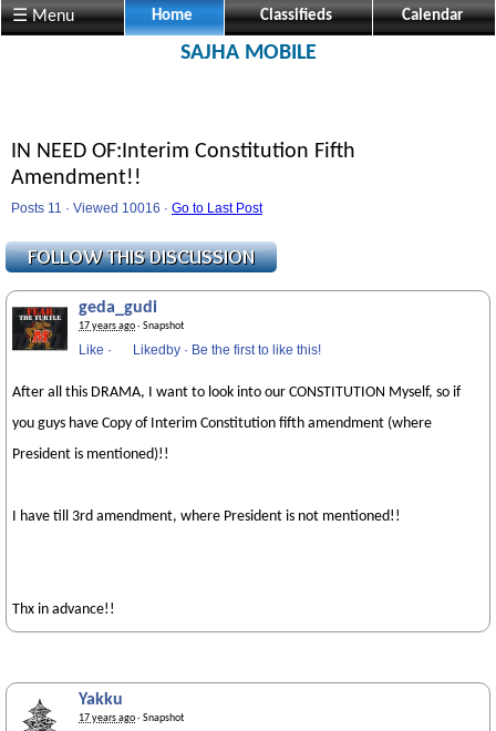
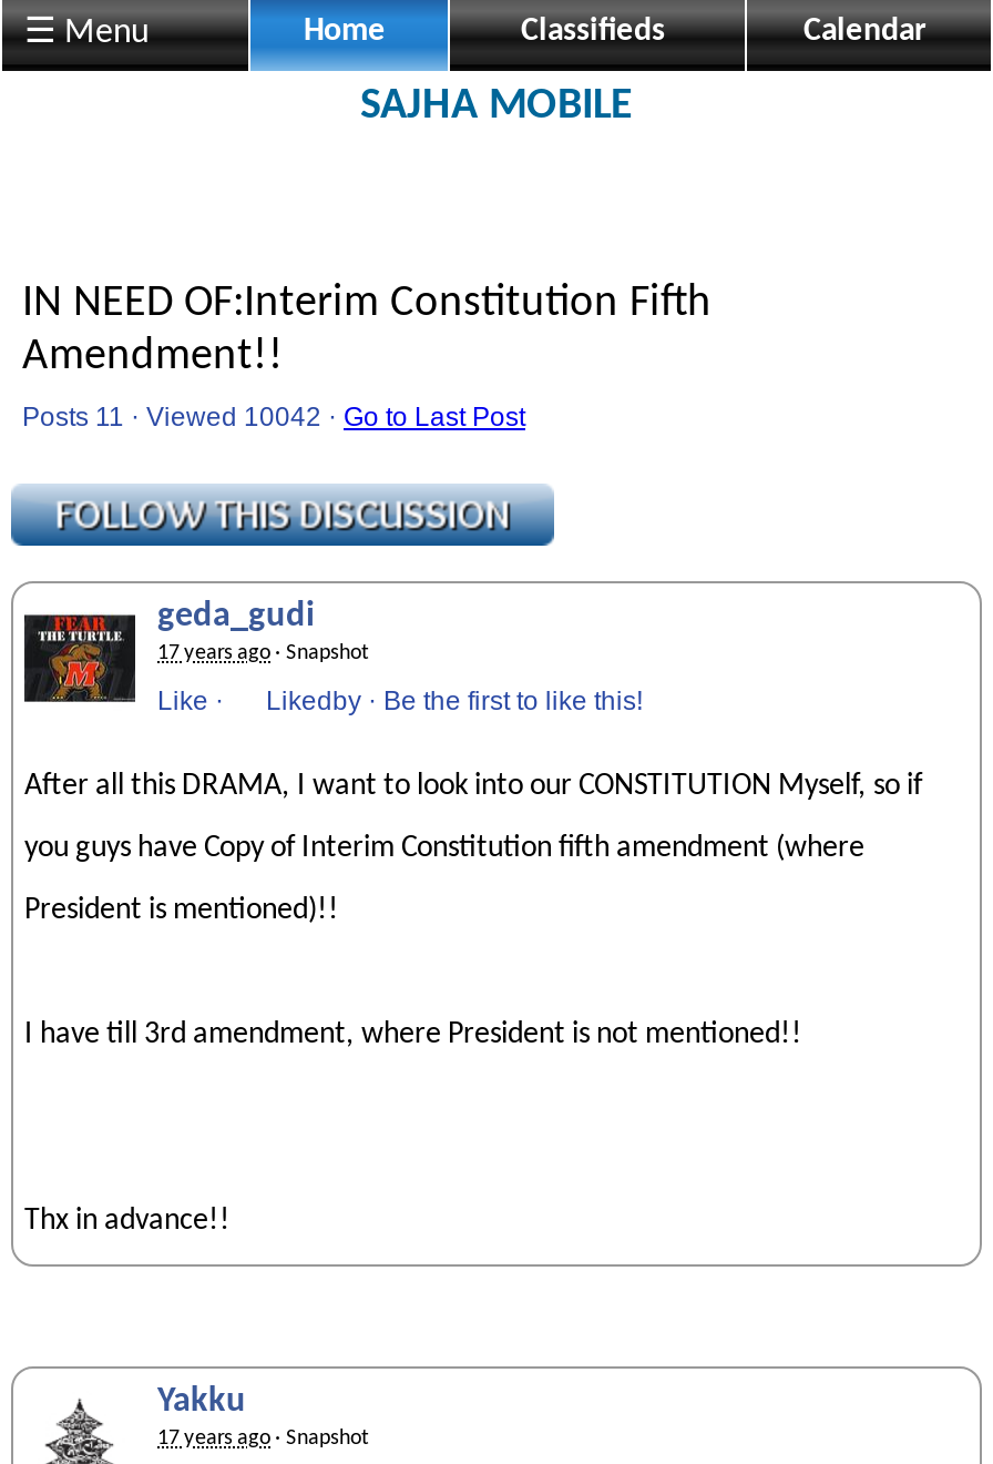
[11,200,262,216] Posts 11 · Viewed 10016 · Go to Last Post -> [22,401,525,433] Posts 11 · Viewed 10042 · Go to Last Post

